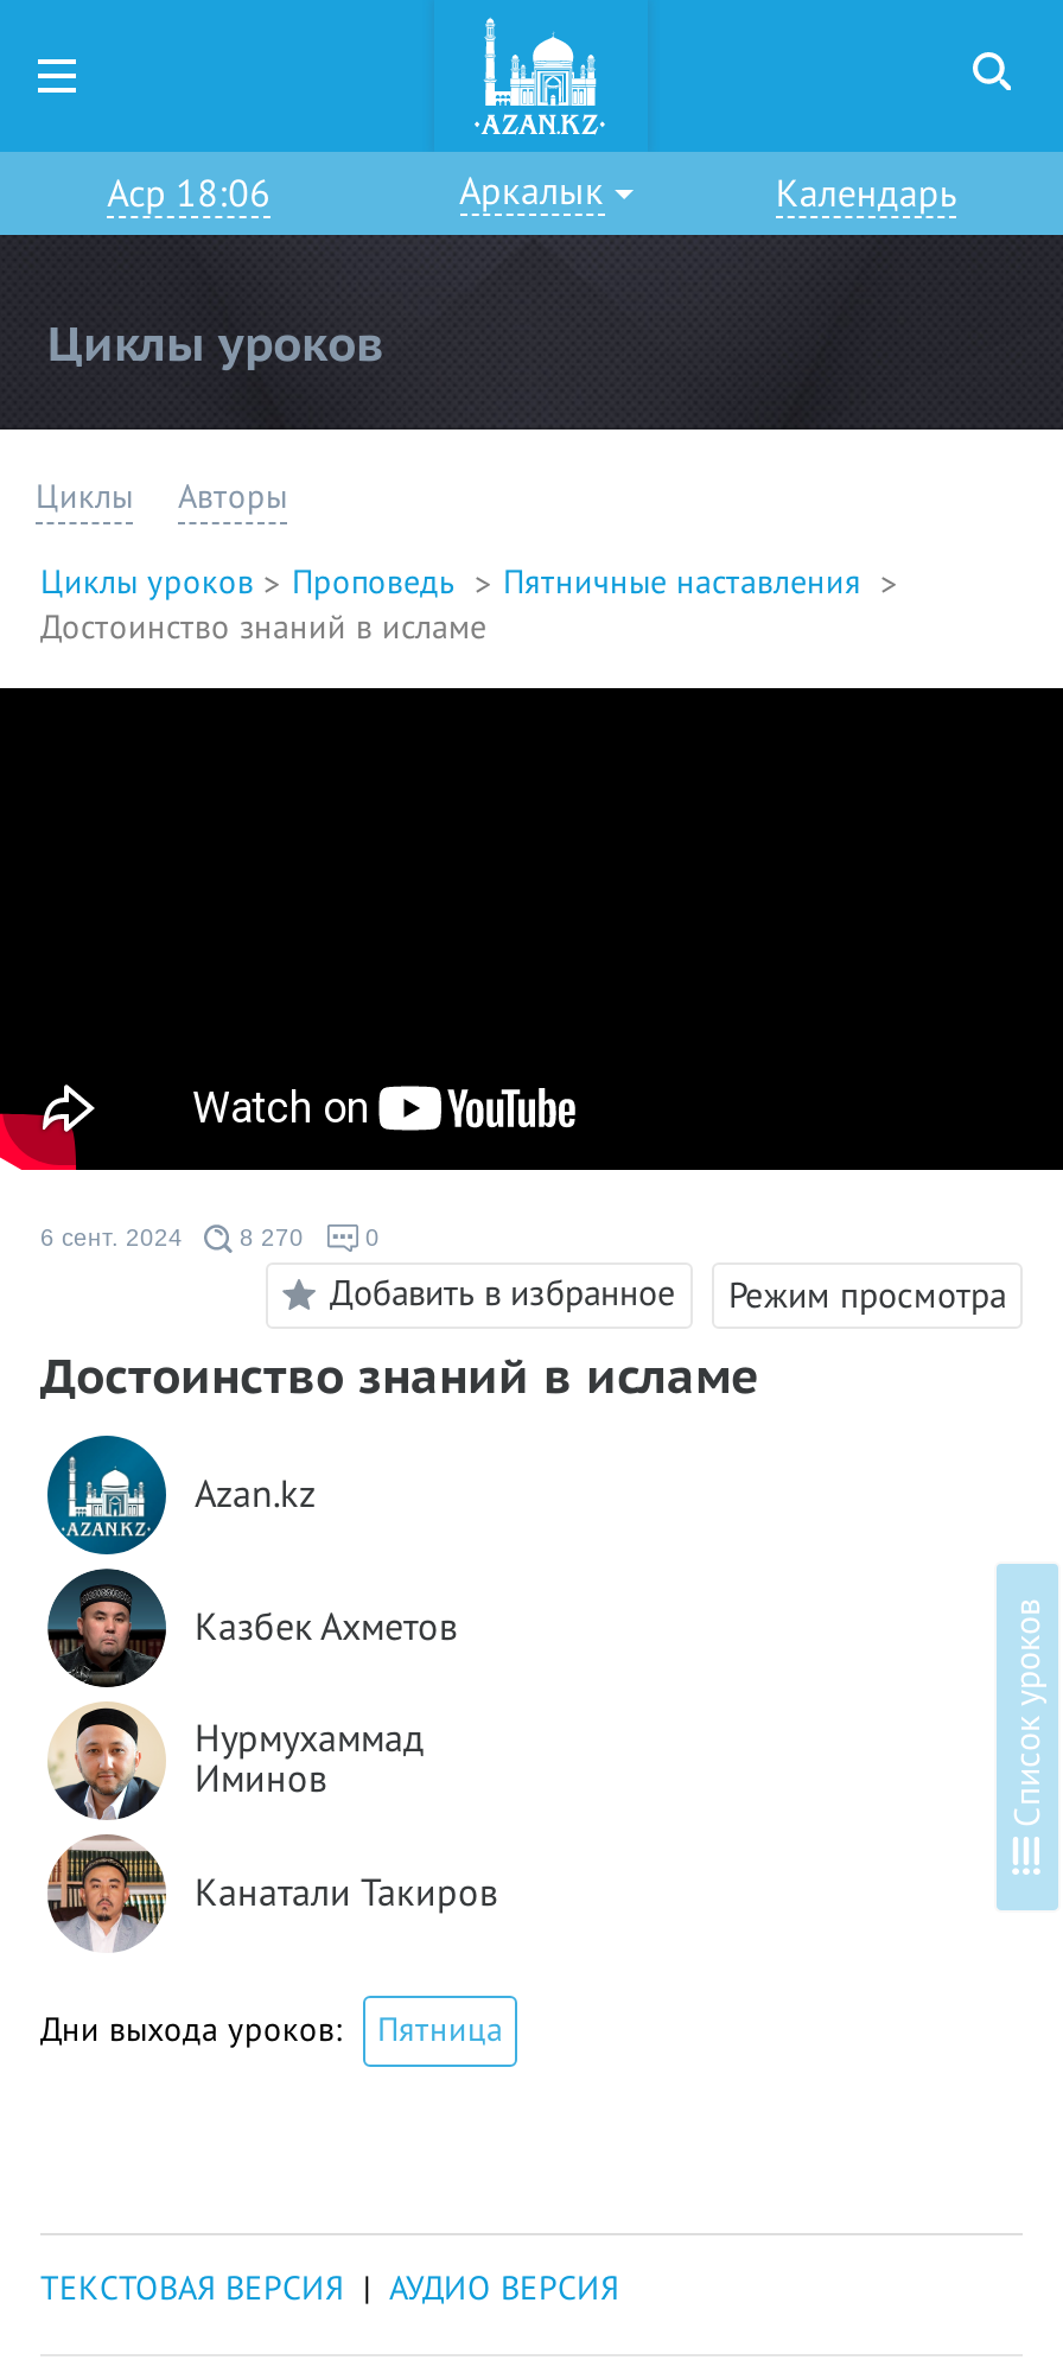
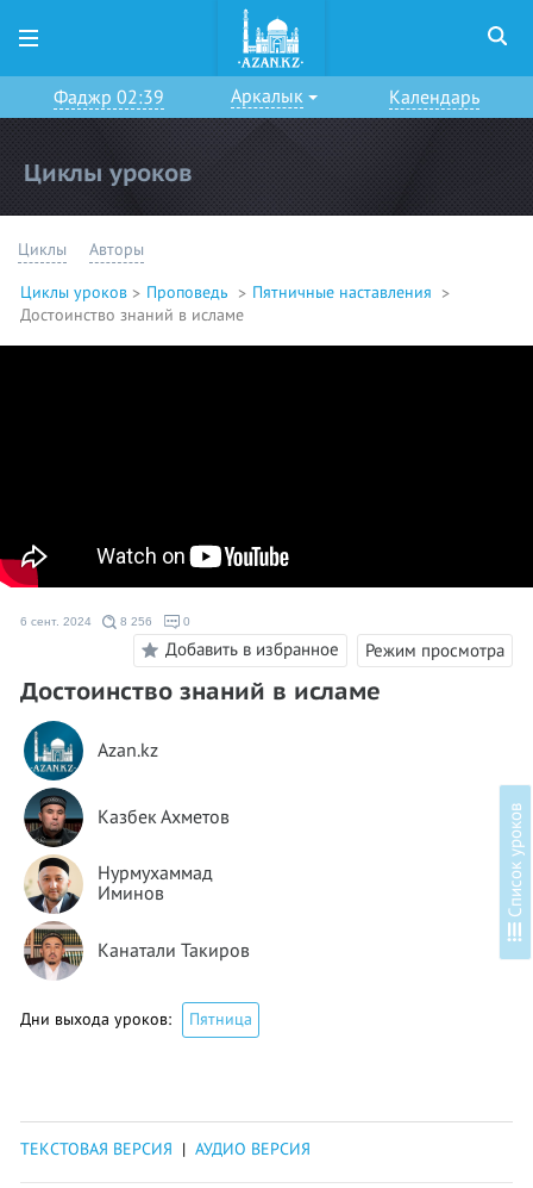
[107,173,271,216] Аср 18:06 -> [54,87,164,108] Фаджр 02:39
[40,1223,304,1249] 6 сент. 2024 8 270 -> [20,614,152,627] 6 сент. 2024 8 256

